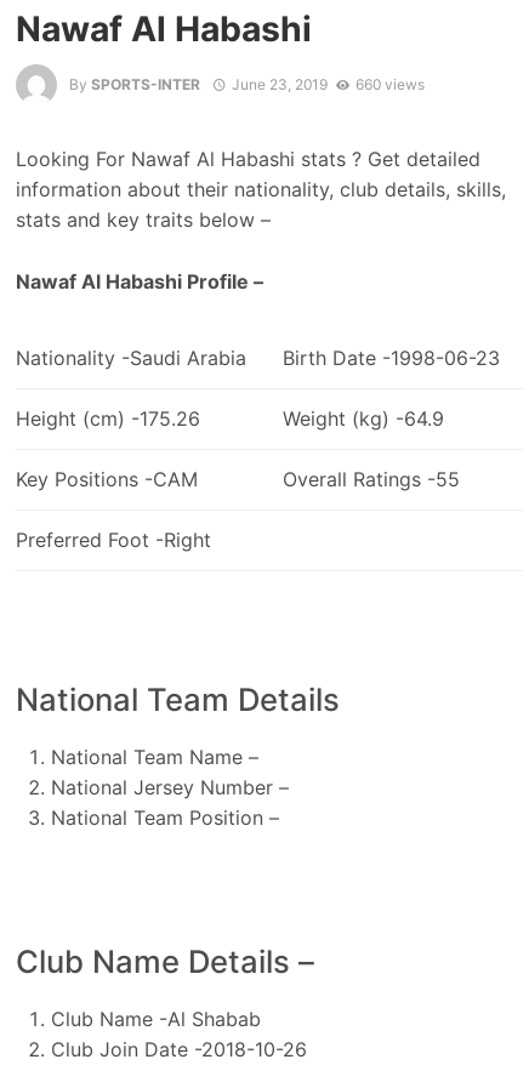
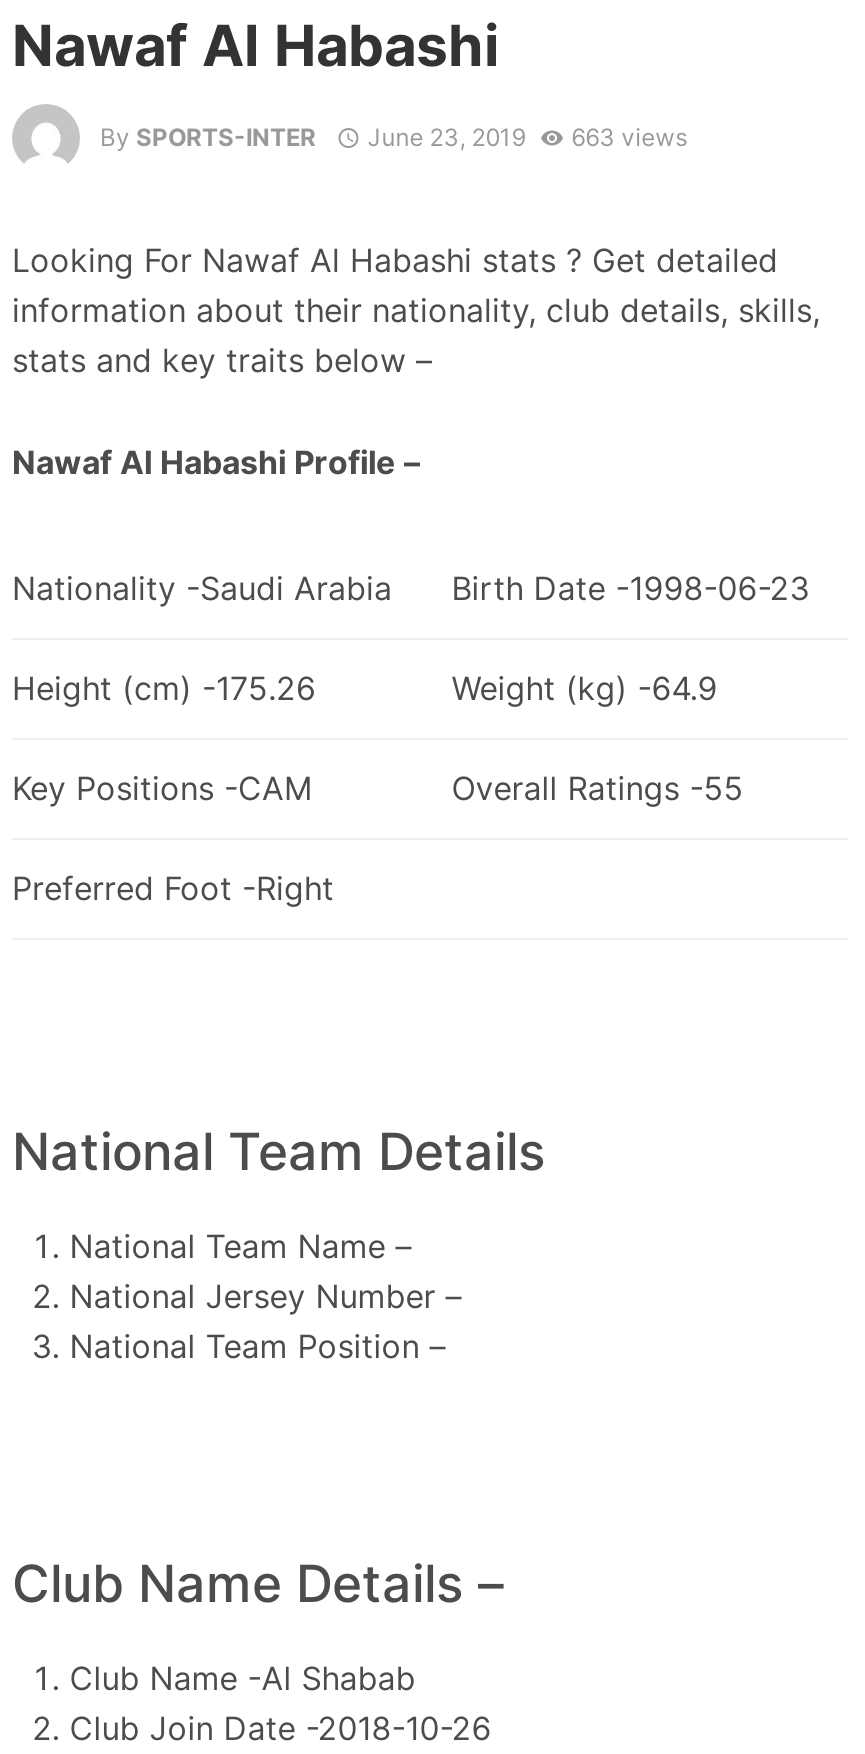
[69,75,424,93] By SPORTS-INTER June 23, 2019 660 views -> [100,121,687,151] By SPORTS-INTER June 23, 2019 663 views

